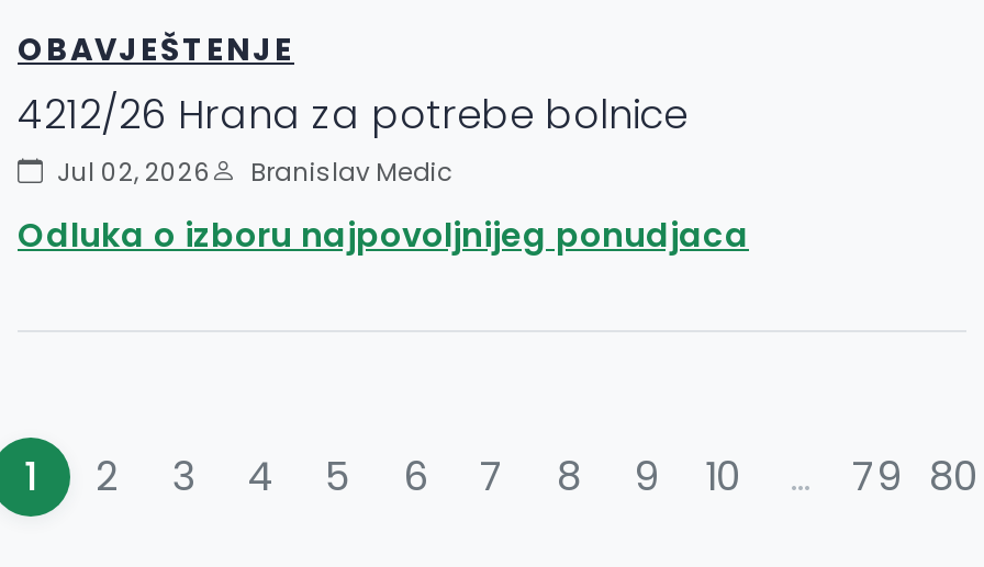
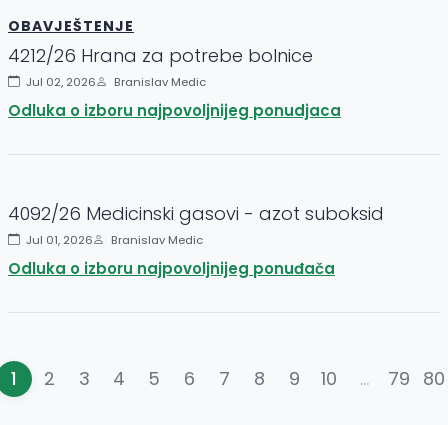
none -> [8,201,384,279] 4092/26 Medicinski gasovi - azot suboksid | Jul 01, 2026 | Branislav Medic | Odluka o izboru najpovoljnijeg ponuđača

